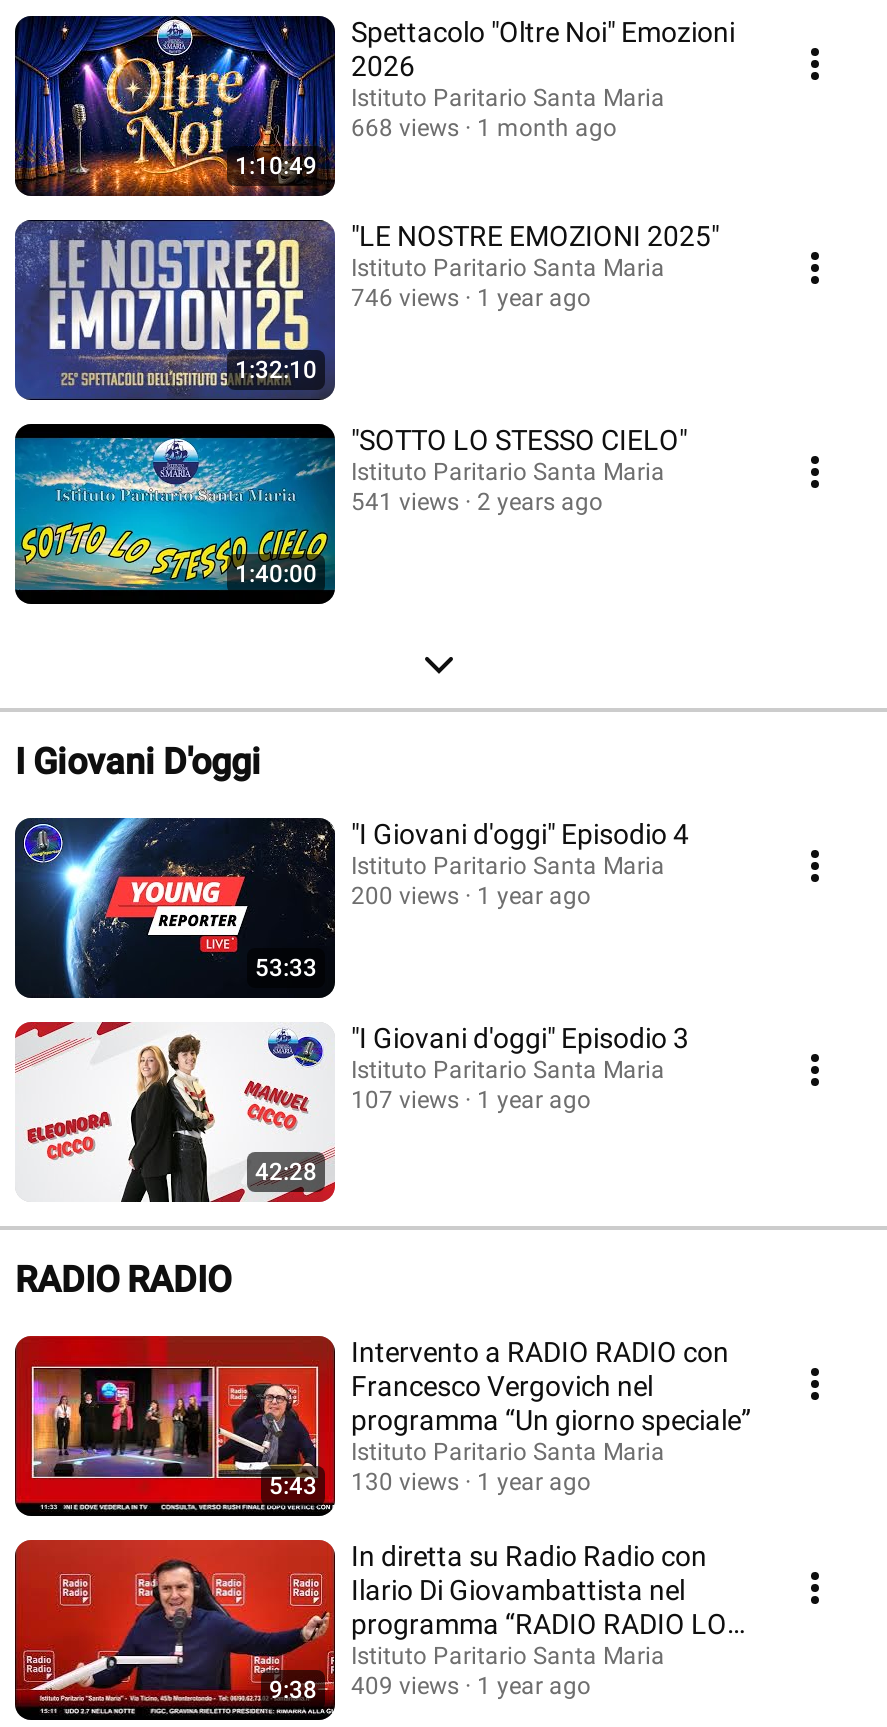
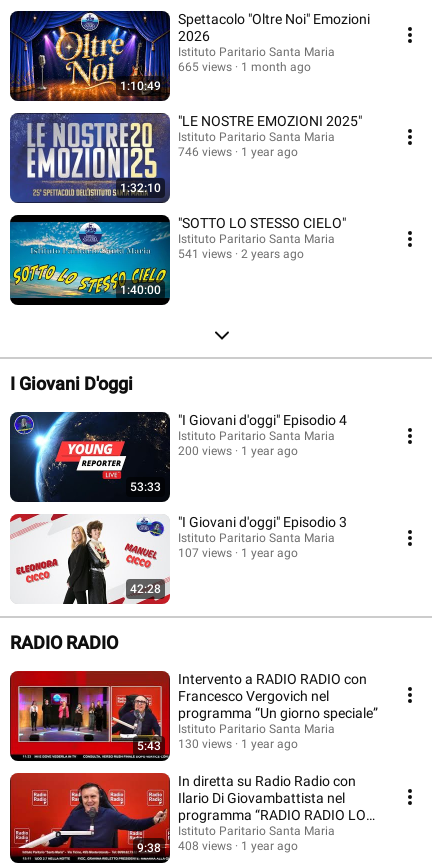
[351,113,617,141] 668 views 1 month ago -> [178,59,311,73] 665 views 1 month ago
[269,1671,591,1703] 9:38 409 views 1 year ago -> [137,838,298,854] 9:38 408 views 1 year ago

